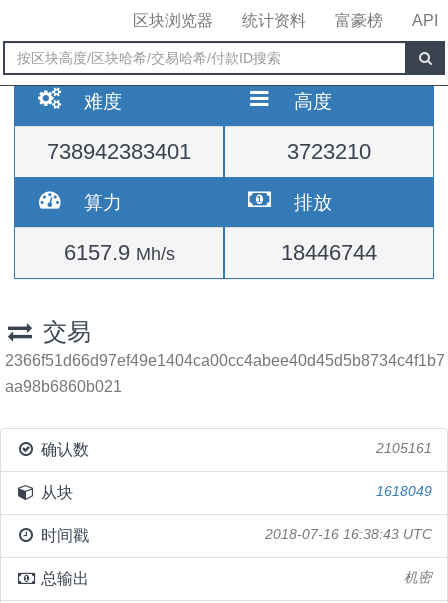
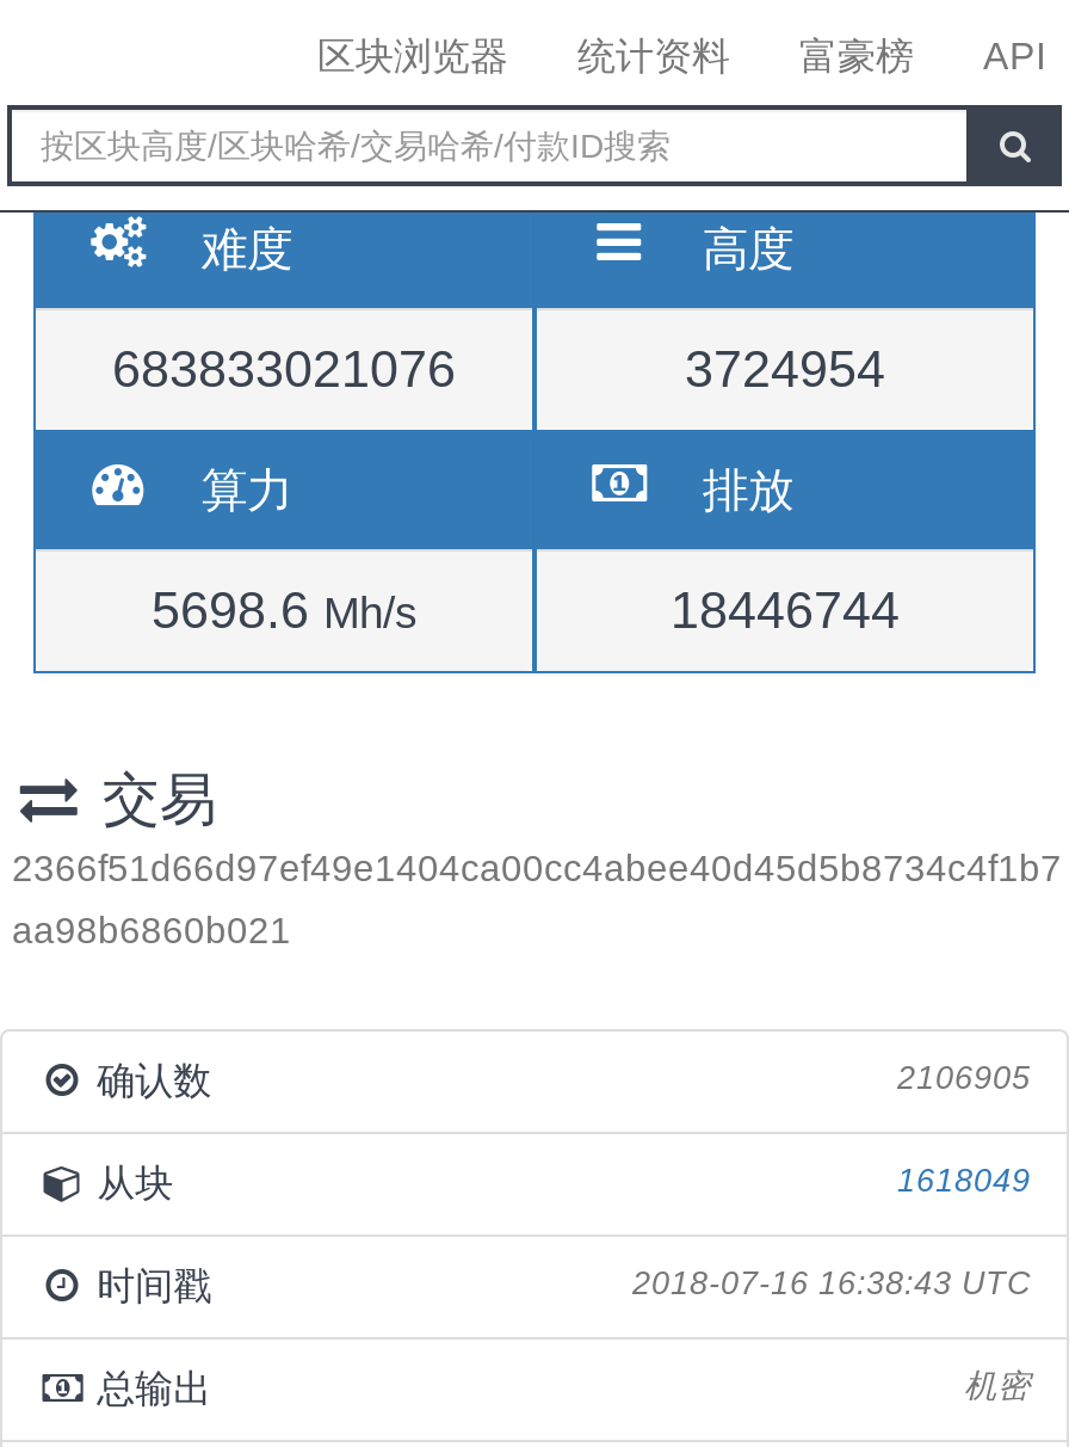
[47,139,191,164] 738942383401 -> [112,339,456,399] 683833021076
[287,139,371,164] 3723210 -> [685,339,885,399] 3724954
[63,240,174,265] 6157.9 Mh/s -> [152,580,416,640] 5698.6 Mh/s
[376,441,432,456] 2105161 -> [897,1060,1031,1096] 2106905

